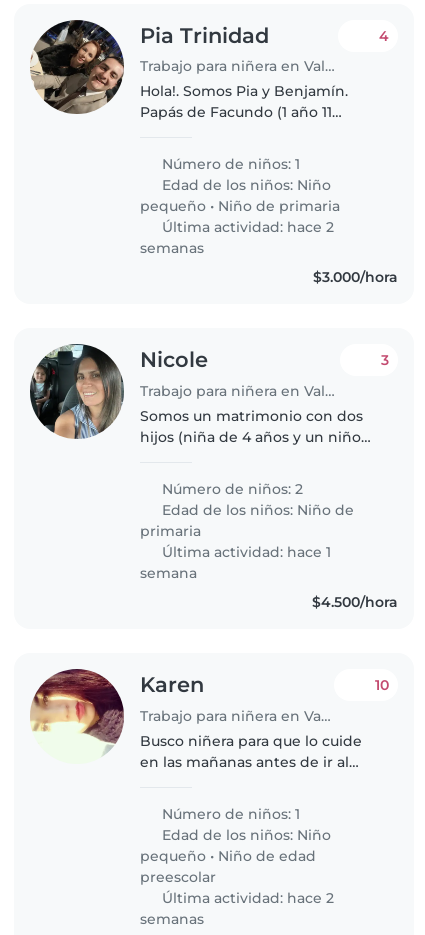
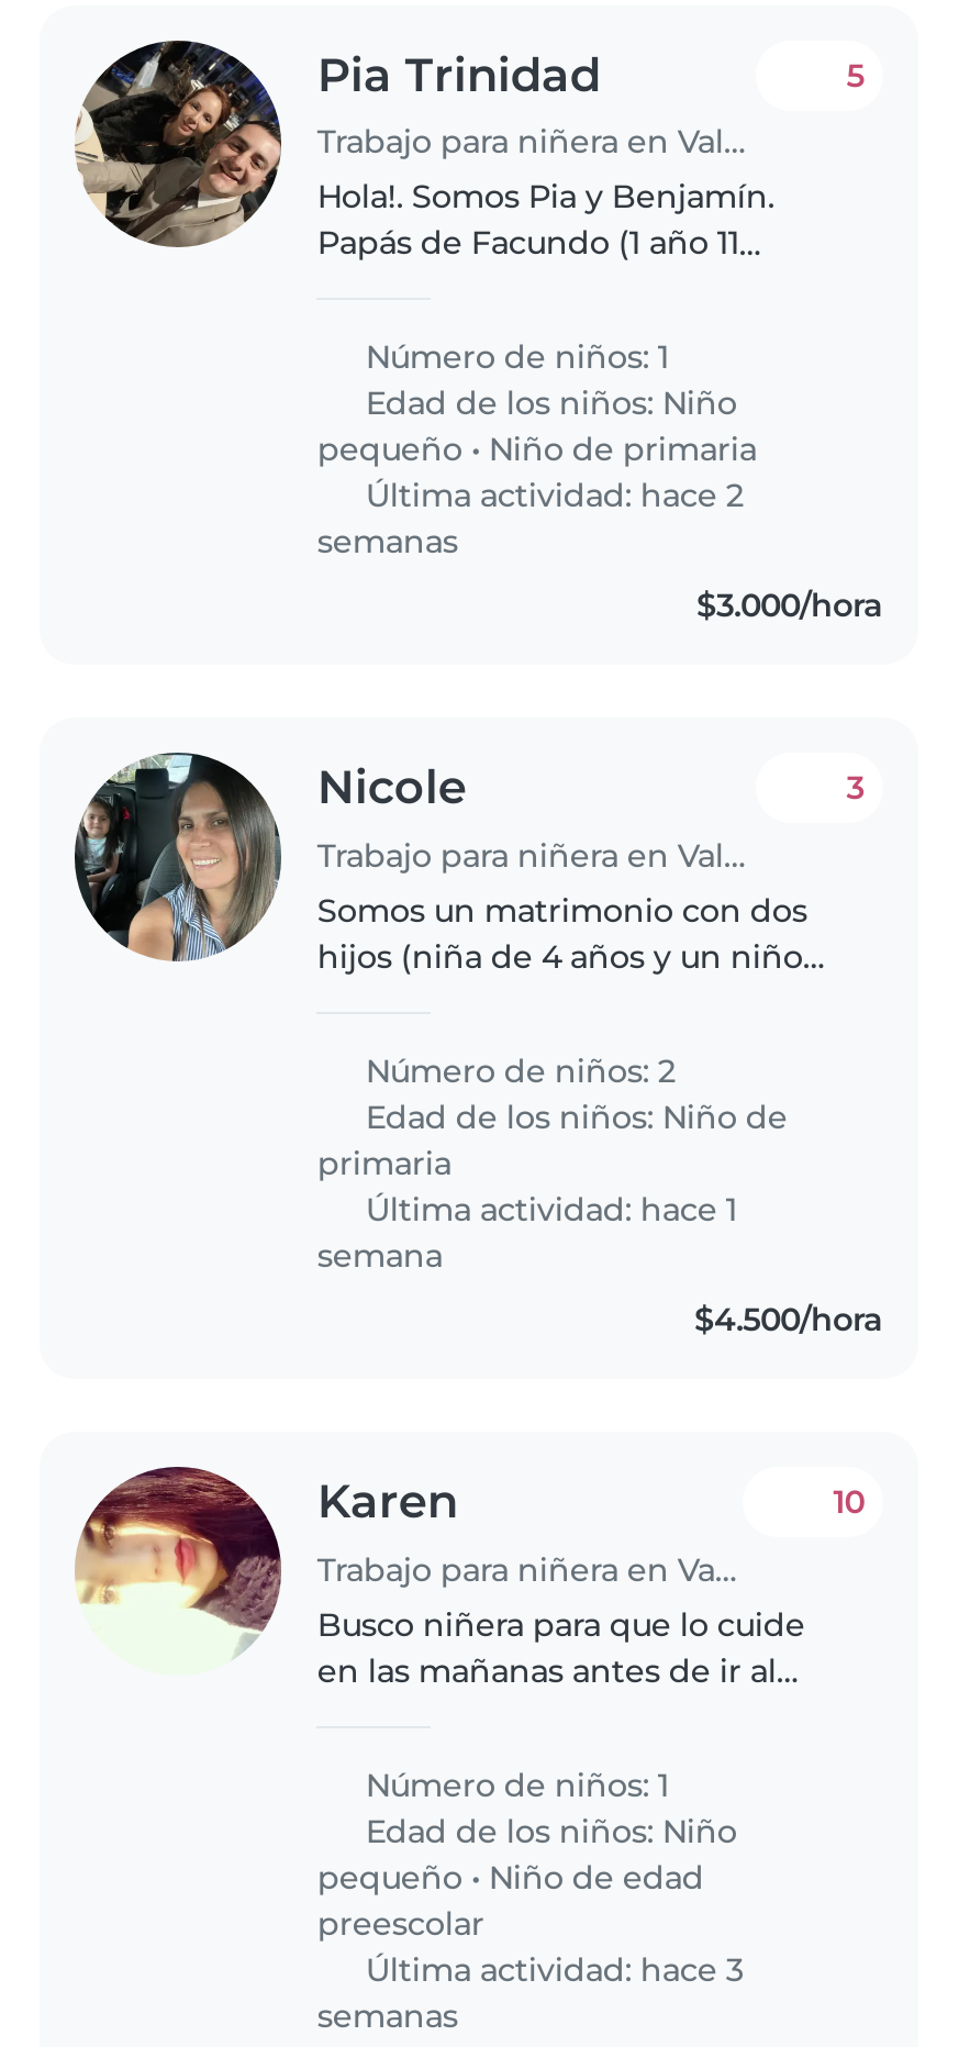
[379,27,389,45] 4 -> [846,55,864,95] 5
[158,889,334,907] Última actividad: hace 2 -> [357,1950,743,1990] Última actividad: hace 3

